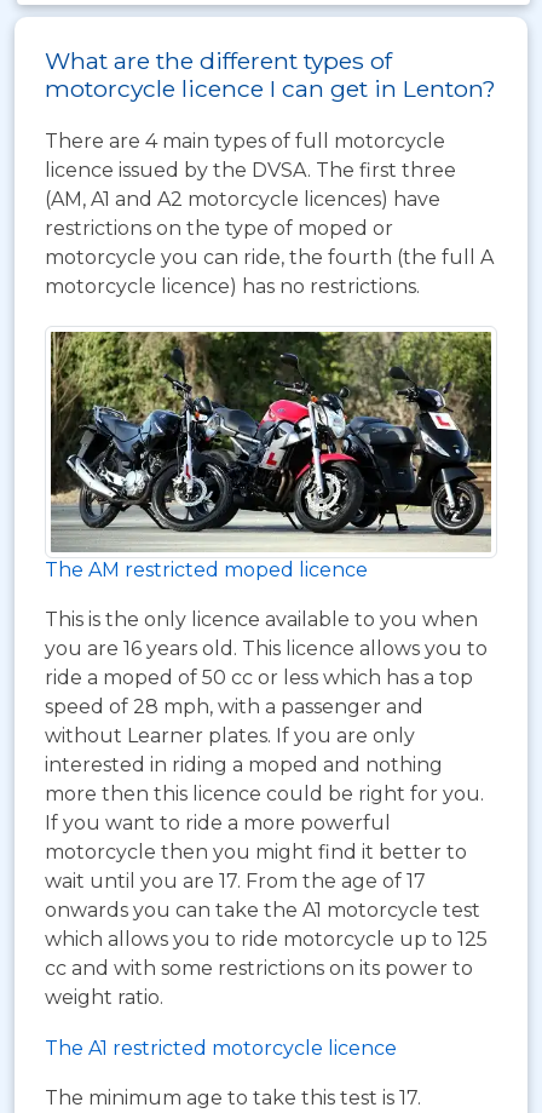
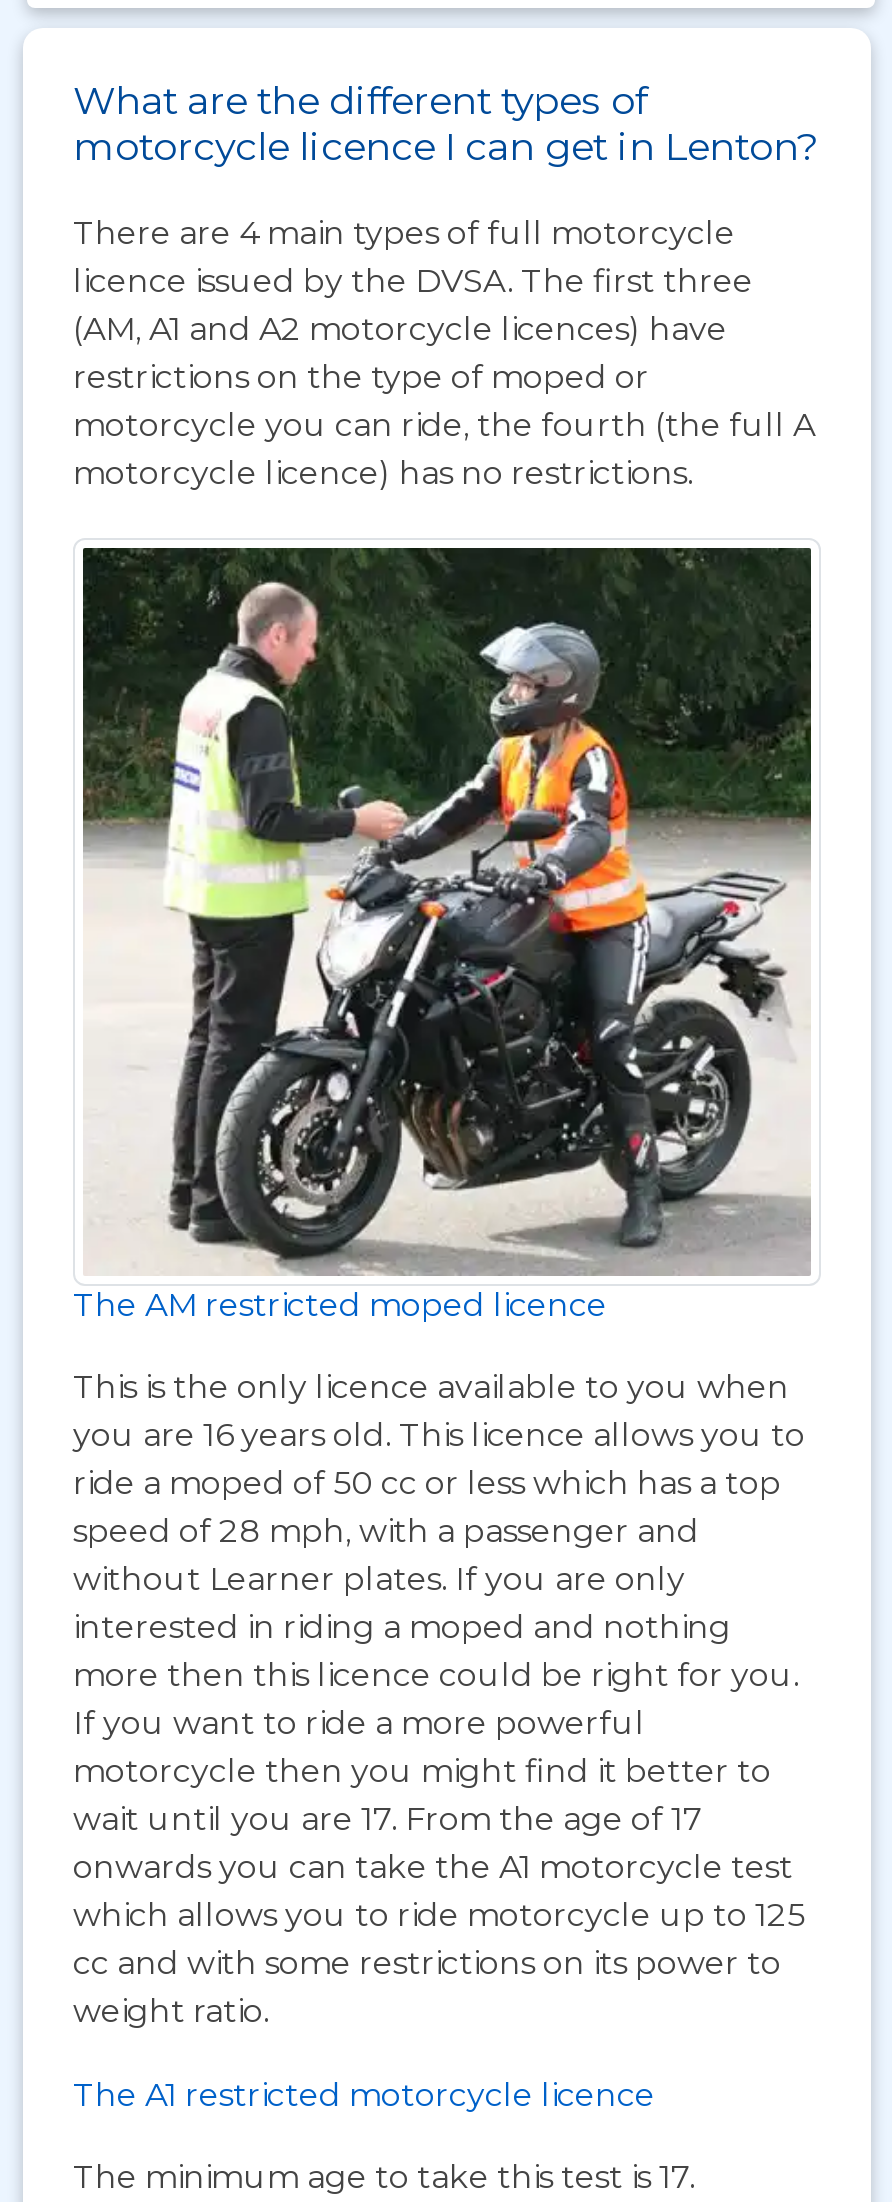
[51,331,492,552] [image] -> [83,546,813,1276] [image]

